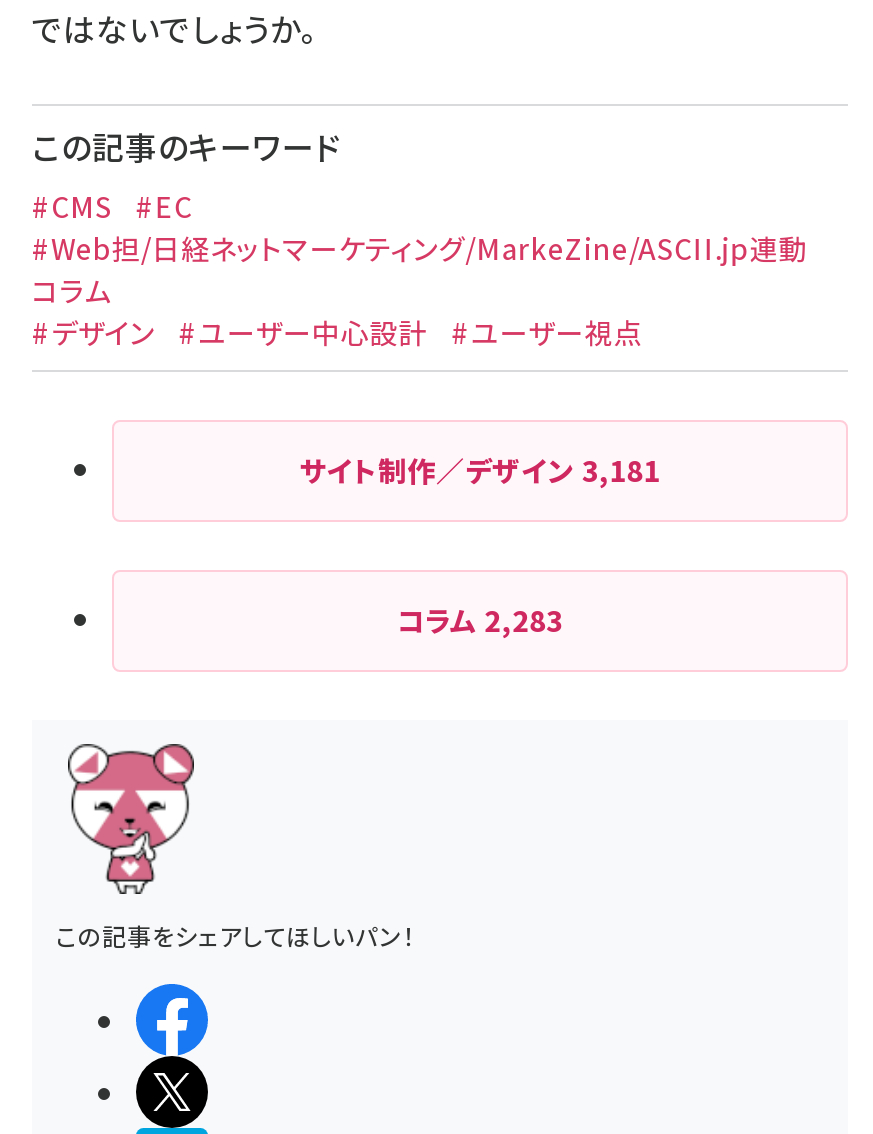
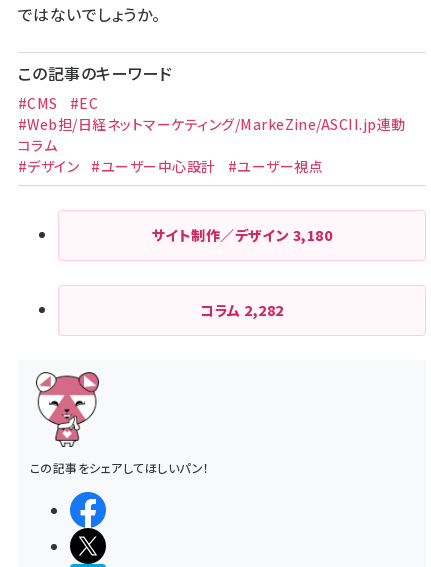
[299,450,661,490] サイト制作／デザイン3,181 -> [152,225,332,245] サイト制作／デザイン3,180
[397,600,563,640] コラム2,283 -> [200,300,284,320] コラム2,282

